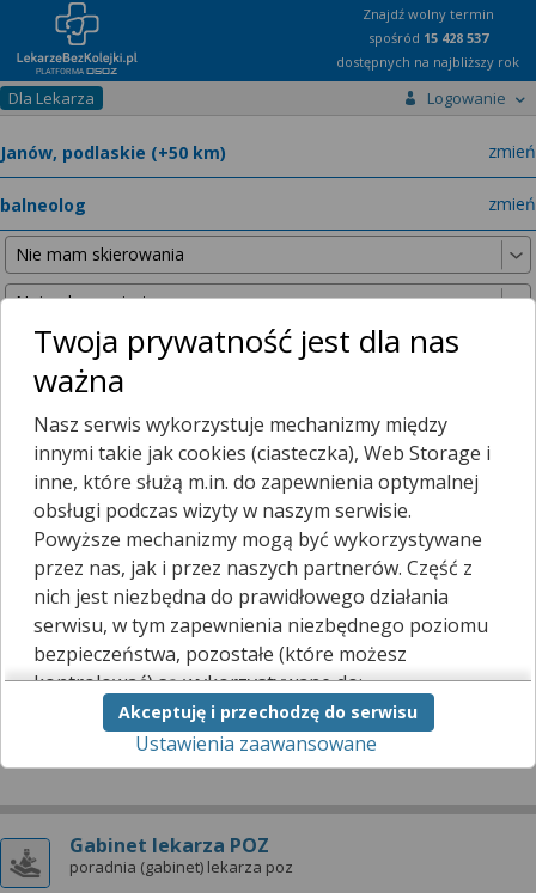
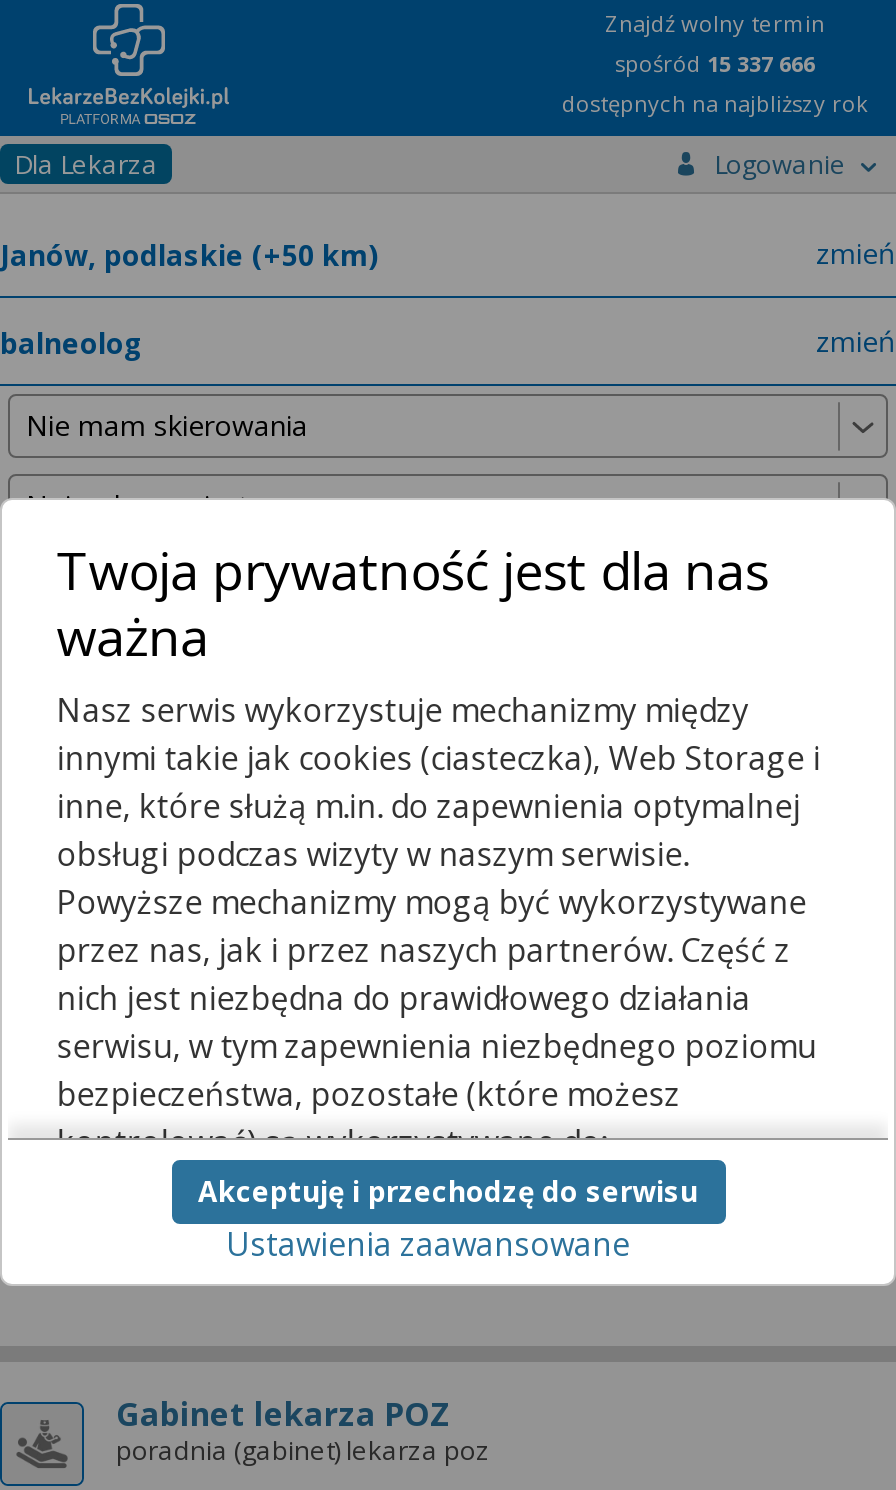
[368,29,488,47] spośród 15 428 537 -> [615,48,815,78] spośród 15 337 666

